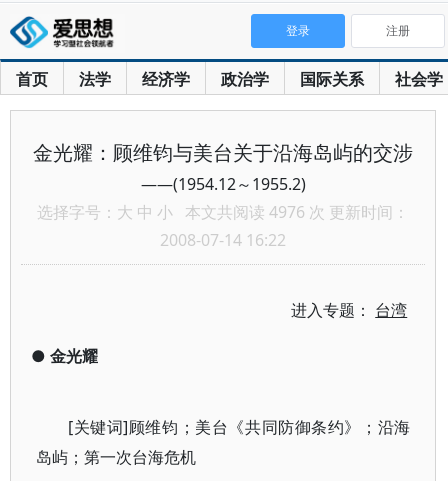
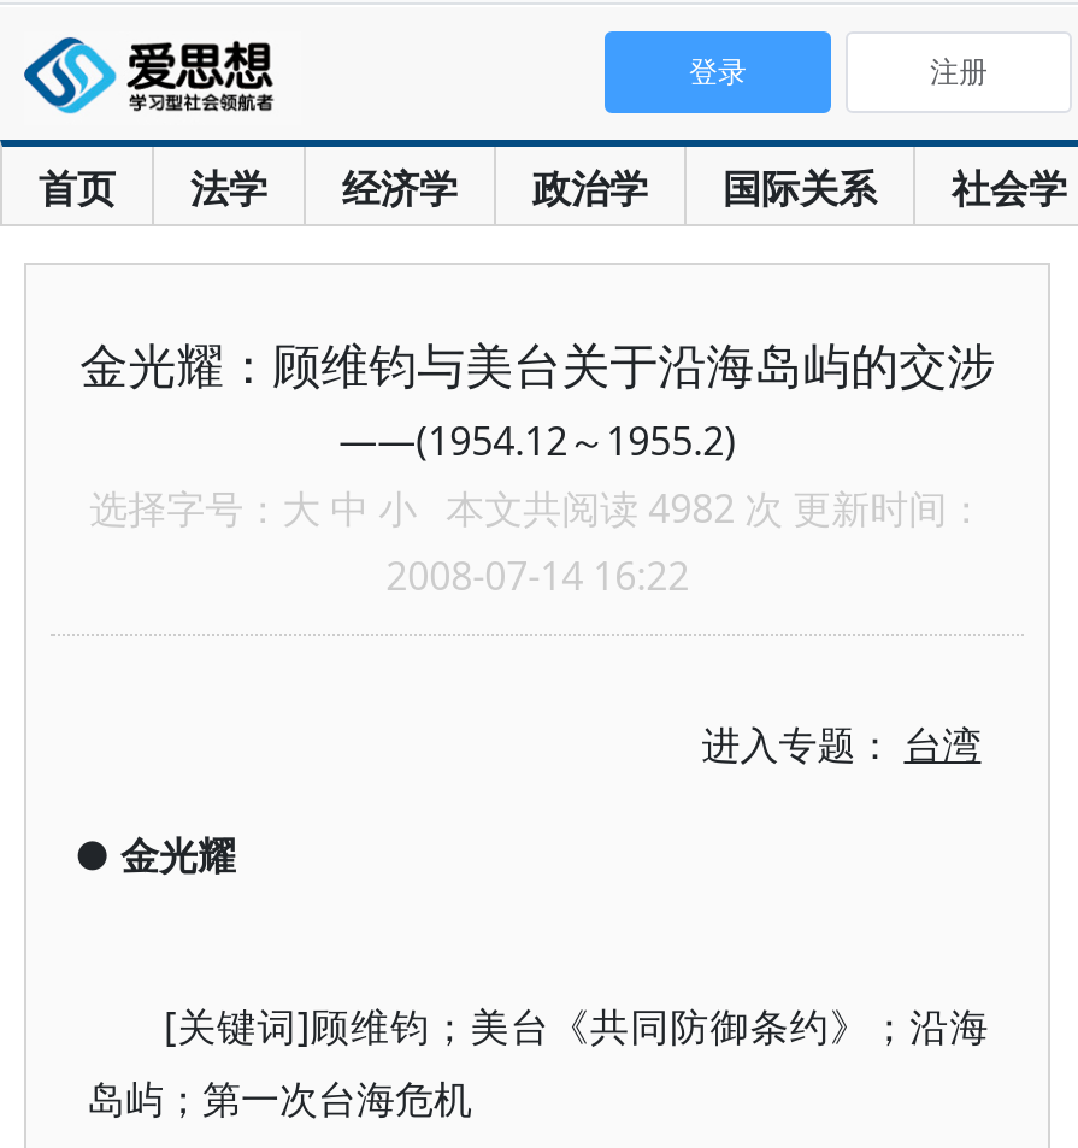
[37,201,409,223] 选择字号：大 中 小本文共阅读 4976 次 更新时间： -> [89,482,985,535] 选择字号：大 中 小本文共阅读 4982 次 更新时间：

